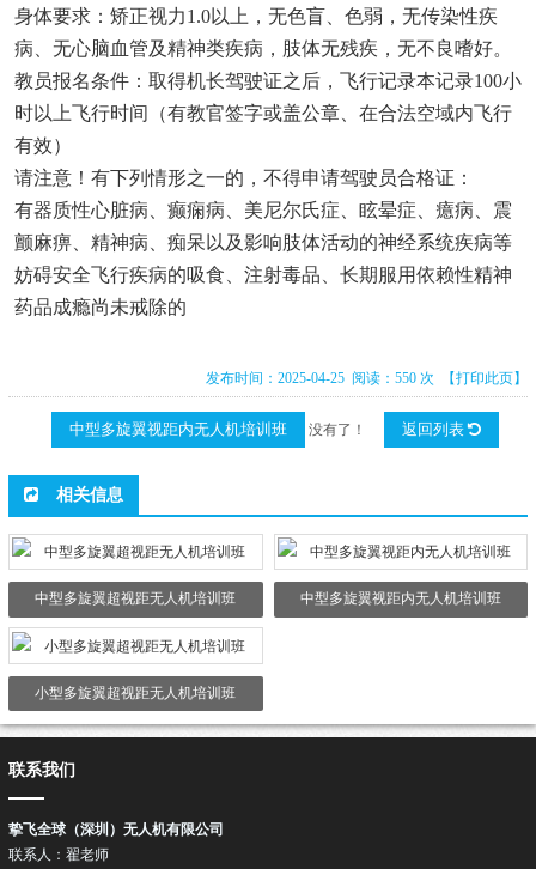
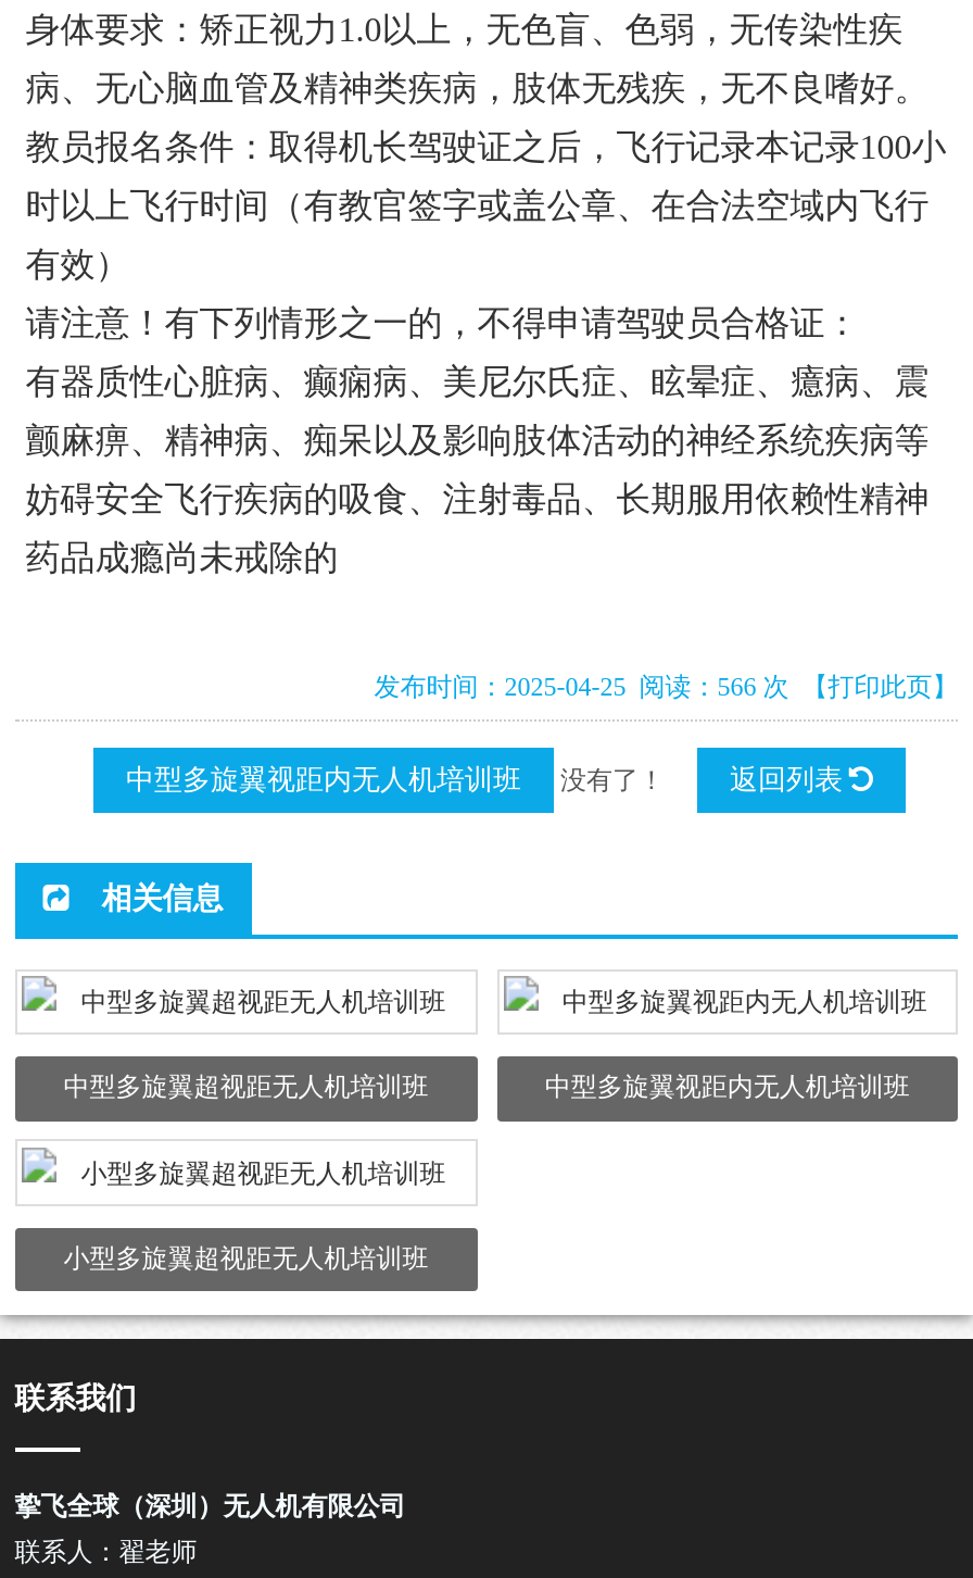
[206,370,528,386] 发布时间：2025-04-25 阅读：550 次【打印此页】 -> [374,671,958,701] 发布时间：2025-04-25 阅读：566 次【打印此页】

